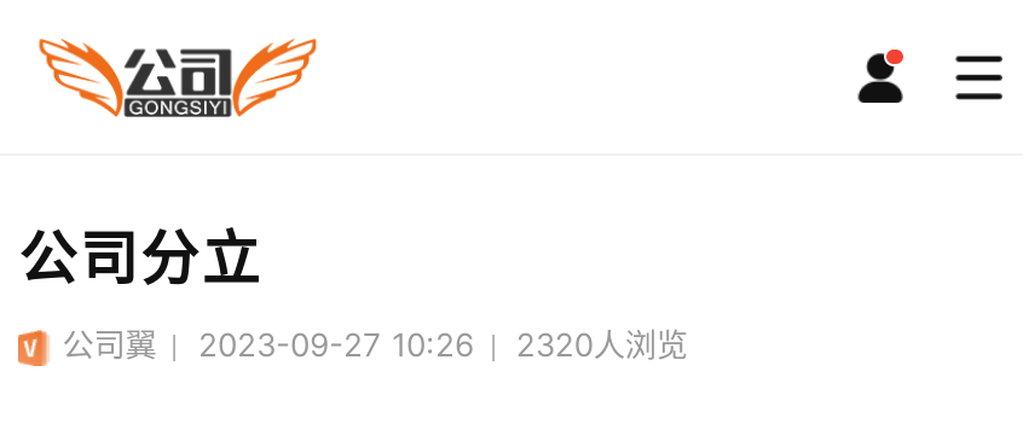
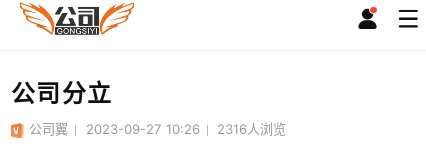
[62,326,688,364] 公司翼 2023-09-27 10:26 2320人浏览 -> [29,121,286,137] 公司翼 2023-09-27 10:26 2316人浏览

